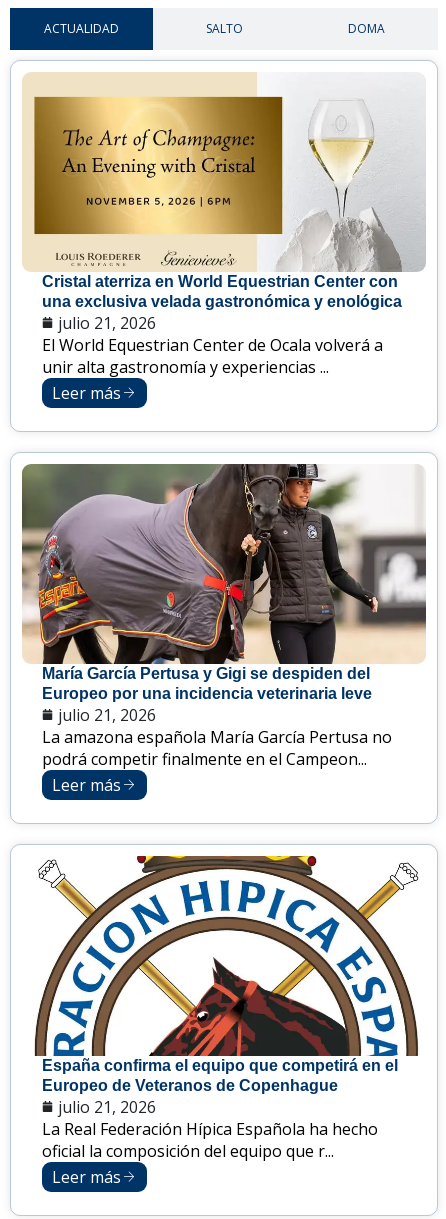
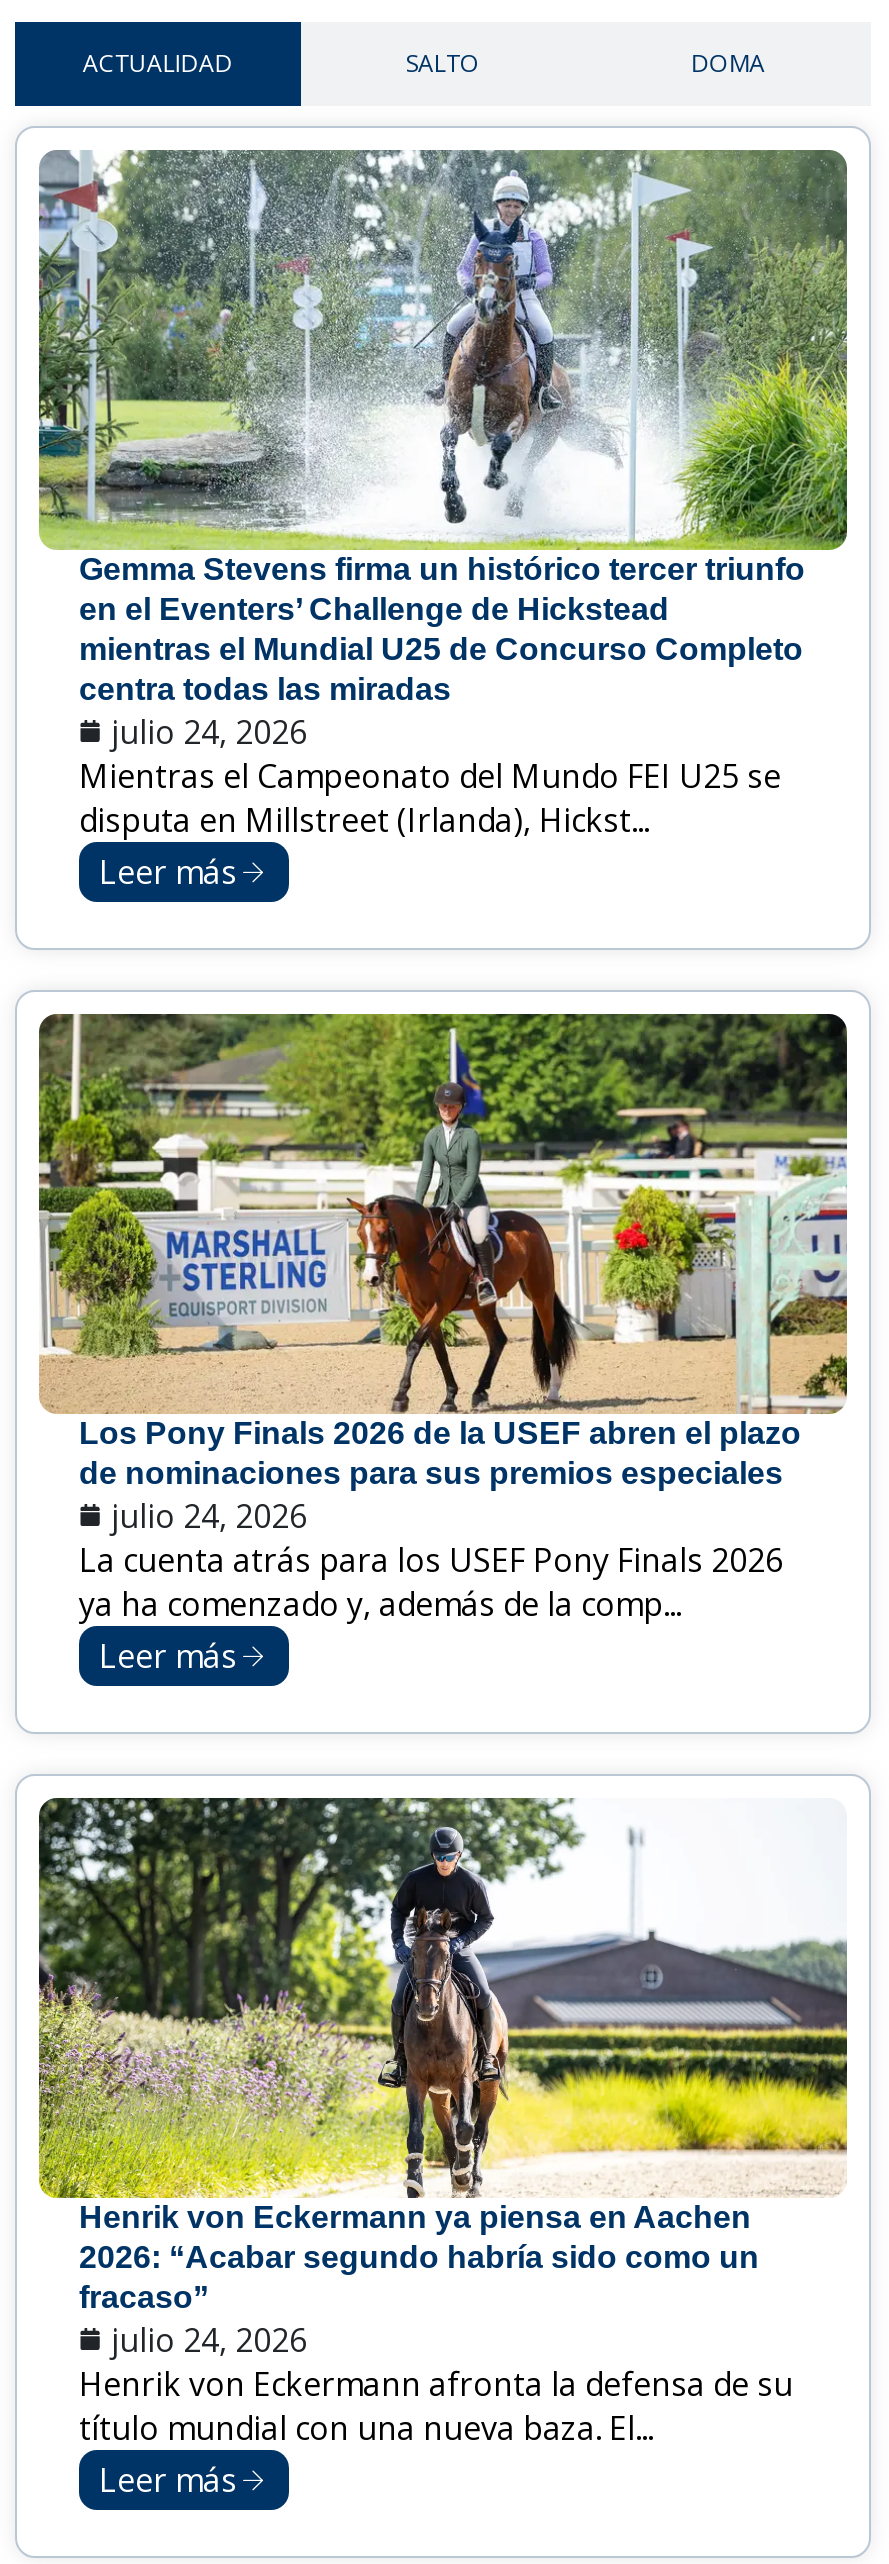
[22,72,426,378] [image] | Cristal aterriza en World Equestrian Center con | una exclusiva velada gastronómica y enológica | julio 21, 2026 | El World Equestrian Center de Ocala volverá a | unir alta gastronomía y experiencias ... -> [37,148,849,841] [image] | Gemma Stevens firma un histórico tercer triunfo | en el Eventers’ Challenge de Hickstead | mientras el Mundial U25 de Concurso Completo | centra todas las miradas | julio 24, 2026 | Mientras el Campeonato del Mundo FEI U25 se | disputa en Millstreet (Irlanda), Hickst...
[22,464,427,770] [image] | María García Pertusa y Gigi se despiden del | Europeo por una incidencia veterinaria leve | julio 21, 2026 | La amazona española María García Pertusa no | podrá competir finalmente en el Campeon... -> [39,1012,849,1625] [image] | Los Pony Finals 2026 de la USEF abren el plazo | de nominaciones para sus premios especiales | julio 24, 2026 | La cuenta atrás para los USEF Pony Finals 2026 | ya ha comenzado y, además de la comp...
[22,855,426,1162] [image] | España confirma el equipo que competirá en el | Europeo de Veteranos de Copenhague | julio 21, 2026 | La Real Federación Hípica Española ha hecho | oficial la composición del equipo que r... -> [37,1796,849,2449] [image] | Henrik von Eckermann ya piensa en Aachen | 2026: “Acabar segundo habría sido como un | fracaso” | julio 24, 2026 | Henrik von Eckermann afronta la defensa de su | título mundial con una nueva baza. El...

